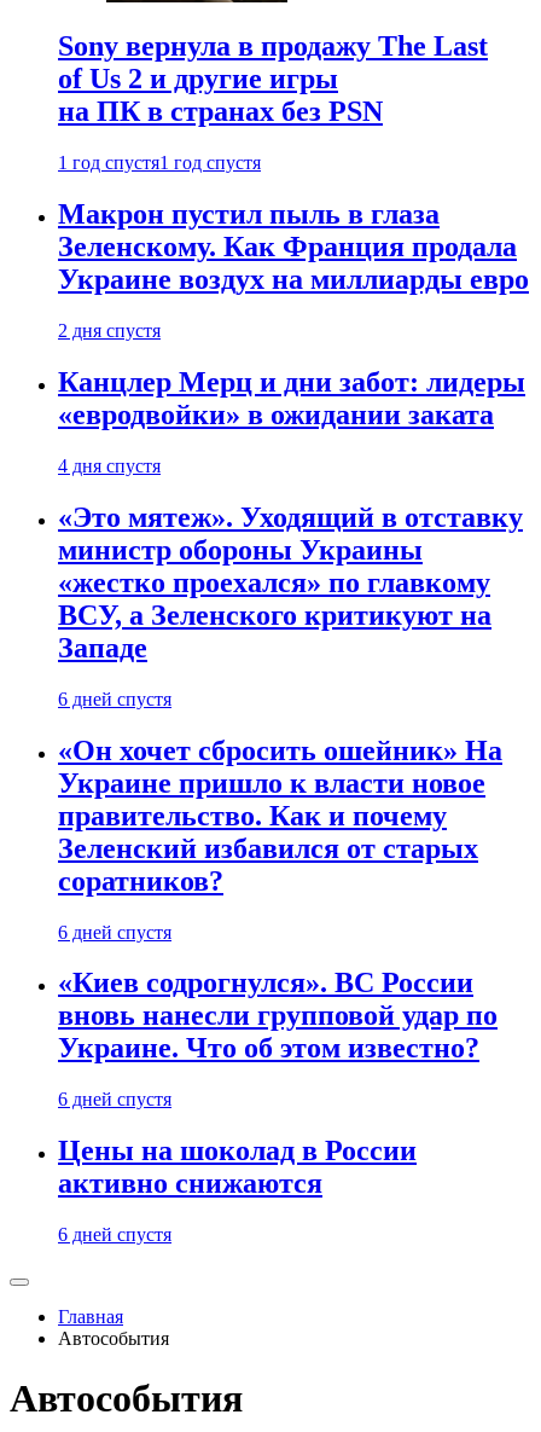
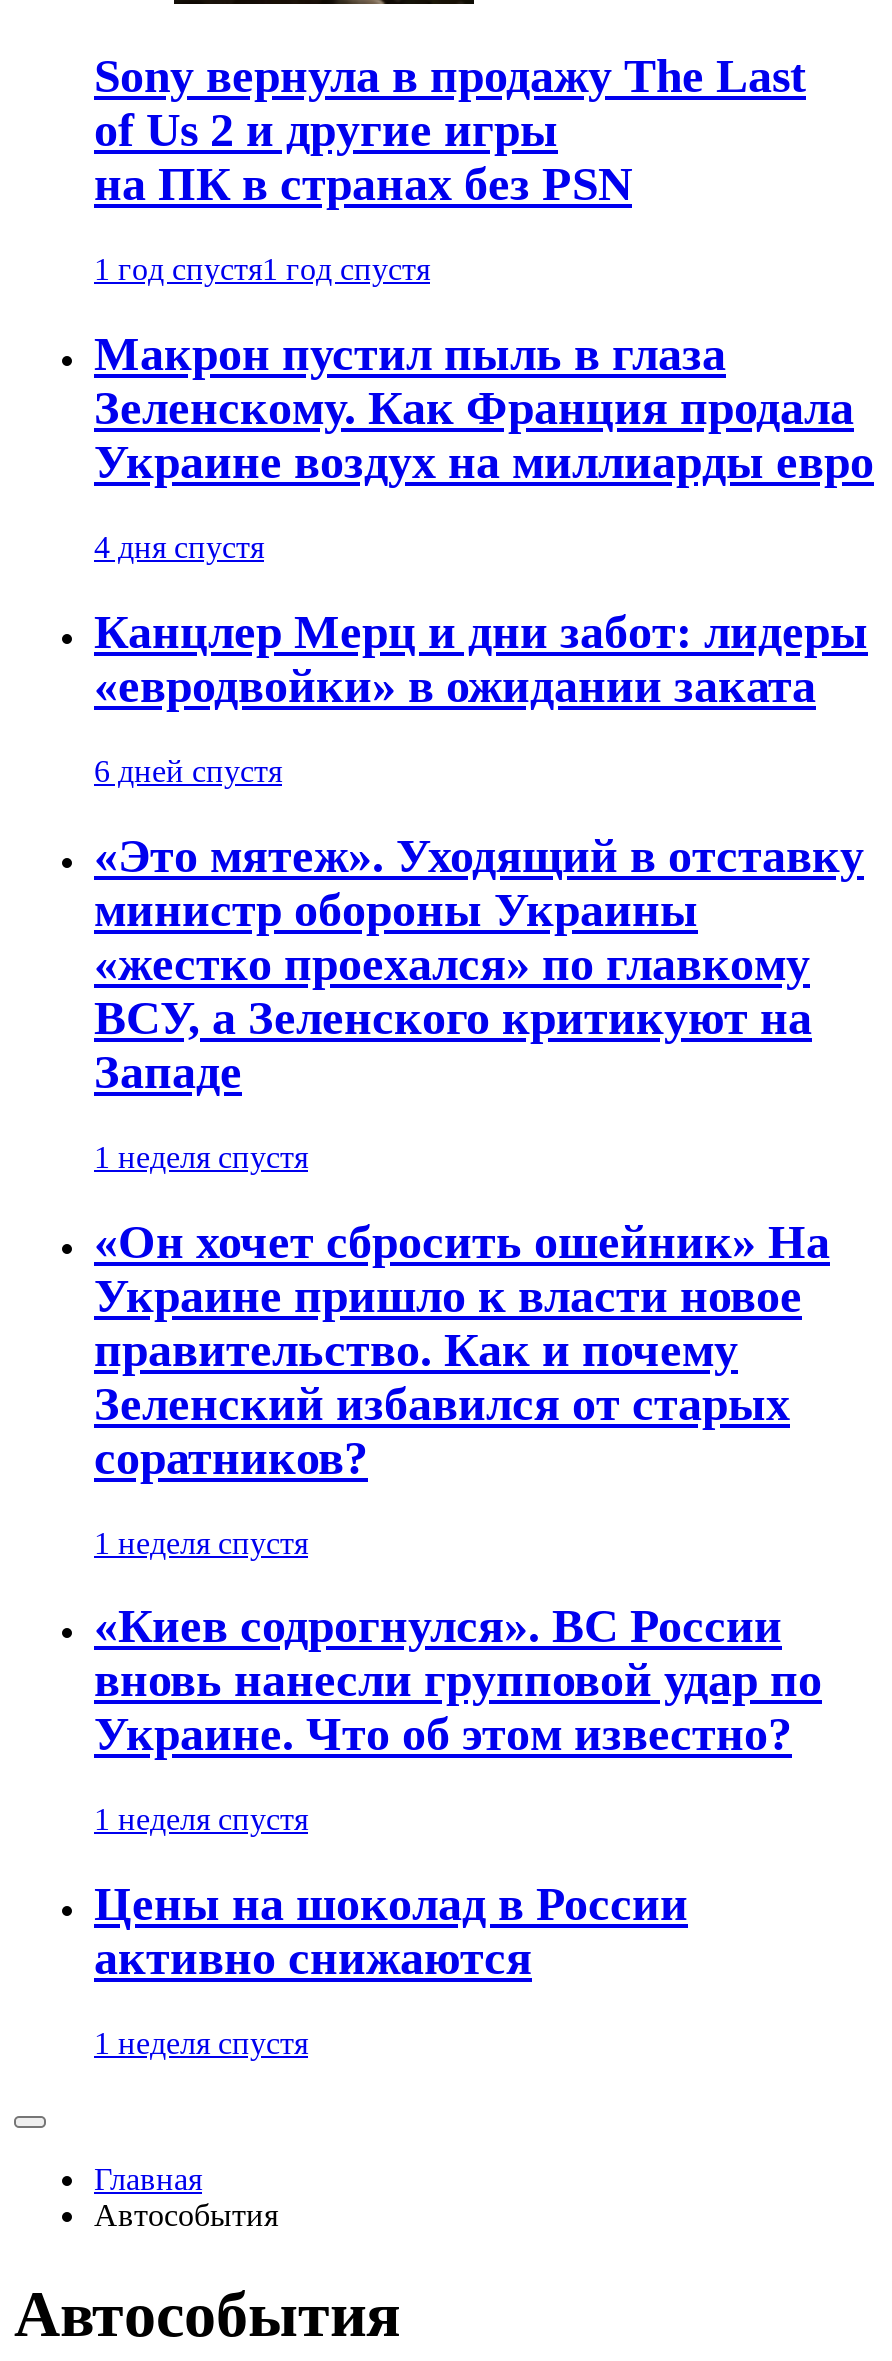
[58,320,161,341] 2 дня спустя -> [94,530,264,564] 4 дня спустя
[58,455,161,476] 4 дня спустя -> [94,754,282,788] 6 дней спустя
[58,689,171,709] 6 дней спустя -> [94,1140,308,1174] 1 неделя спустя
[58,922,171,942] 6 дней спустя -> [94,1525,308,1559] 1 неделя спустя
[58,1089,171,1110] 6 дней спустя -> [94,1803,308,1837] 1 неделя спустя
[58,1224,171,1245] 6 дней спустя -> [94,2026,308,2060] 1 неделя спустя

